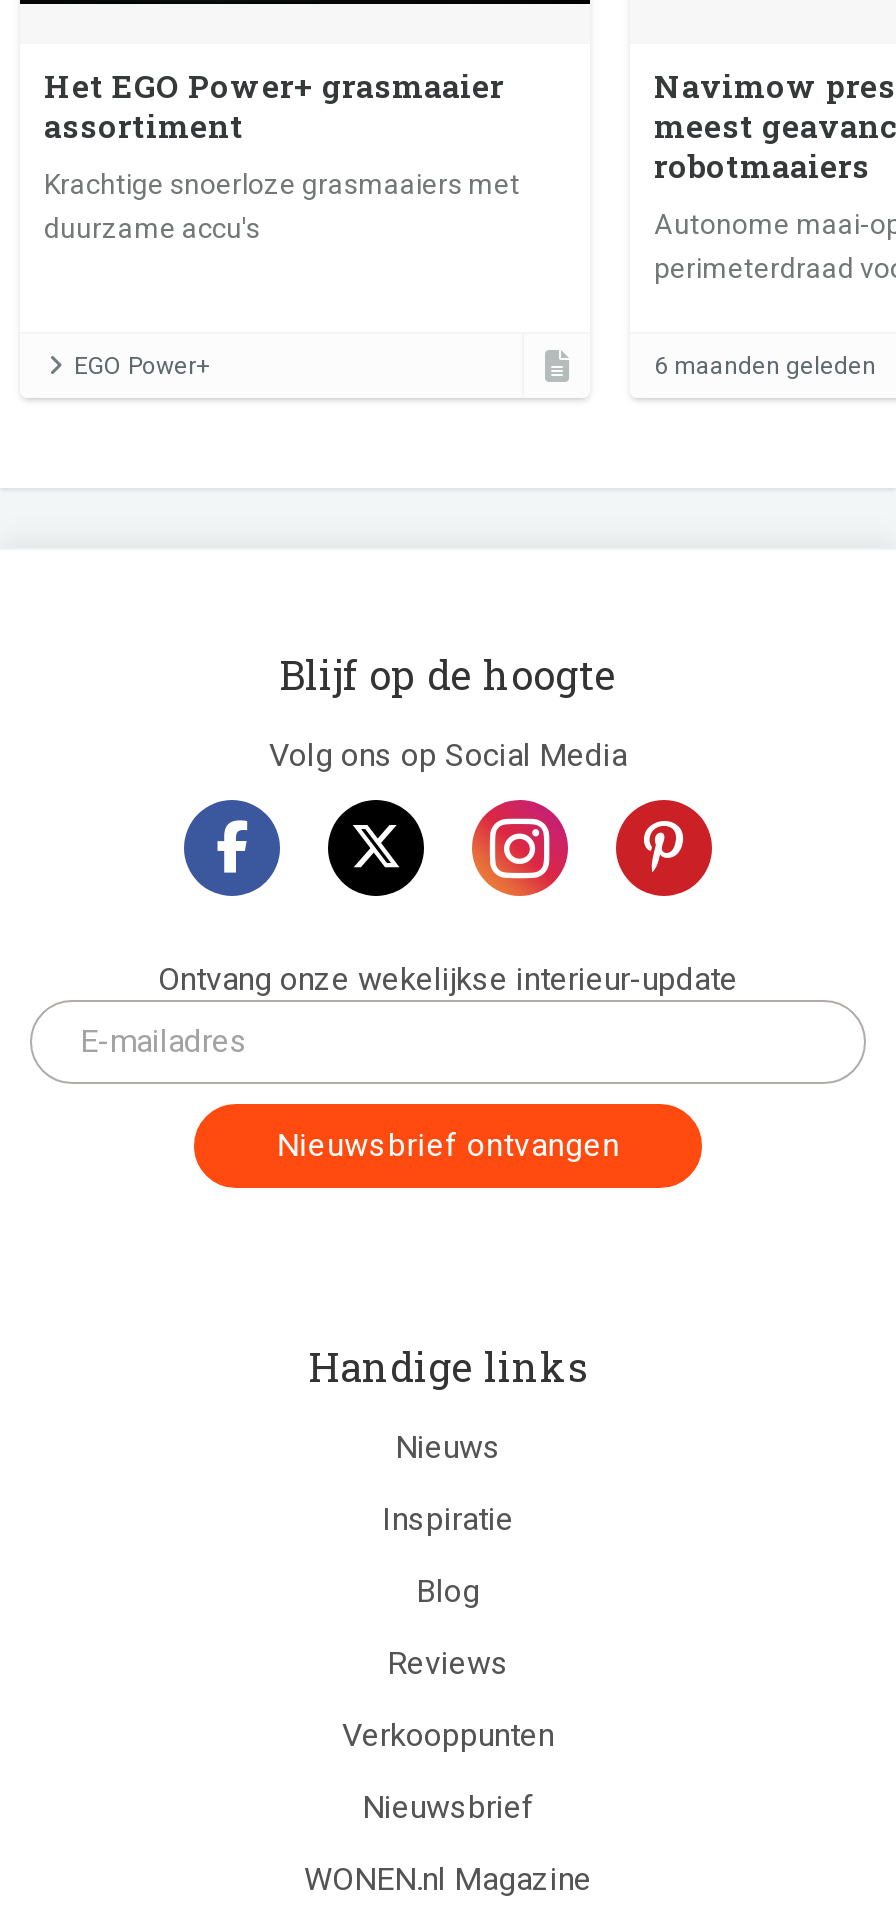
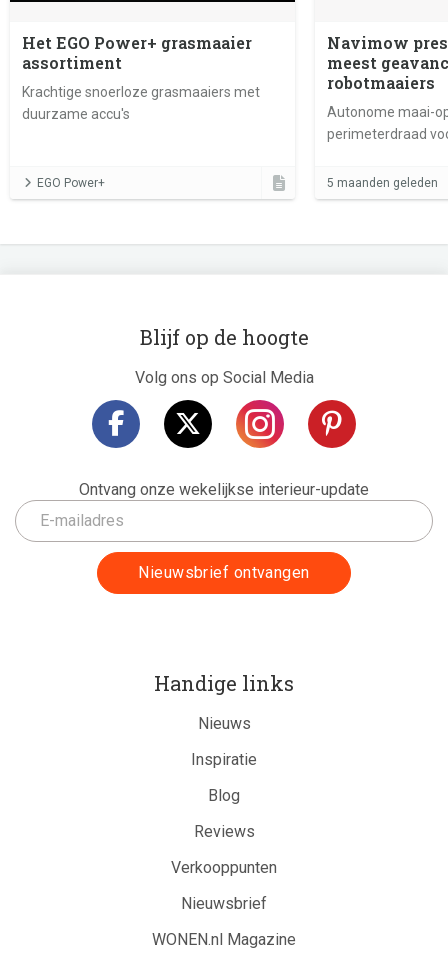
[654,352,876,380] 6 maanden geleden -> [327,176,438,190] 5 maanden geleden

